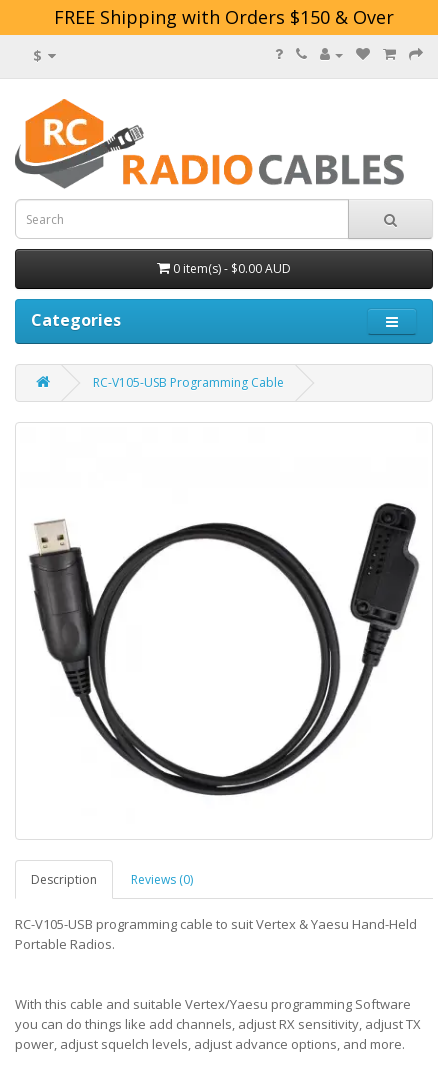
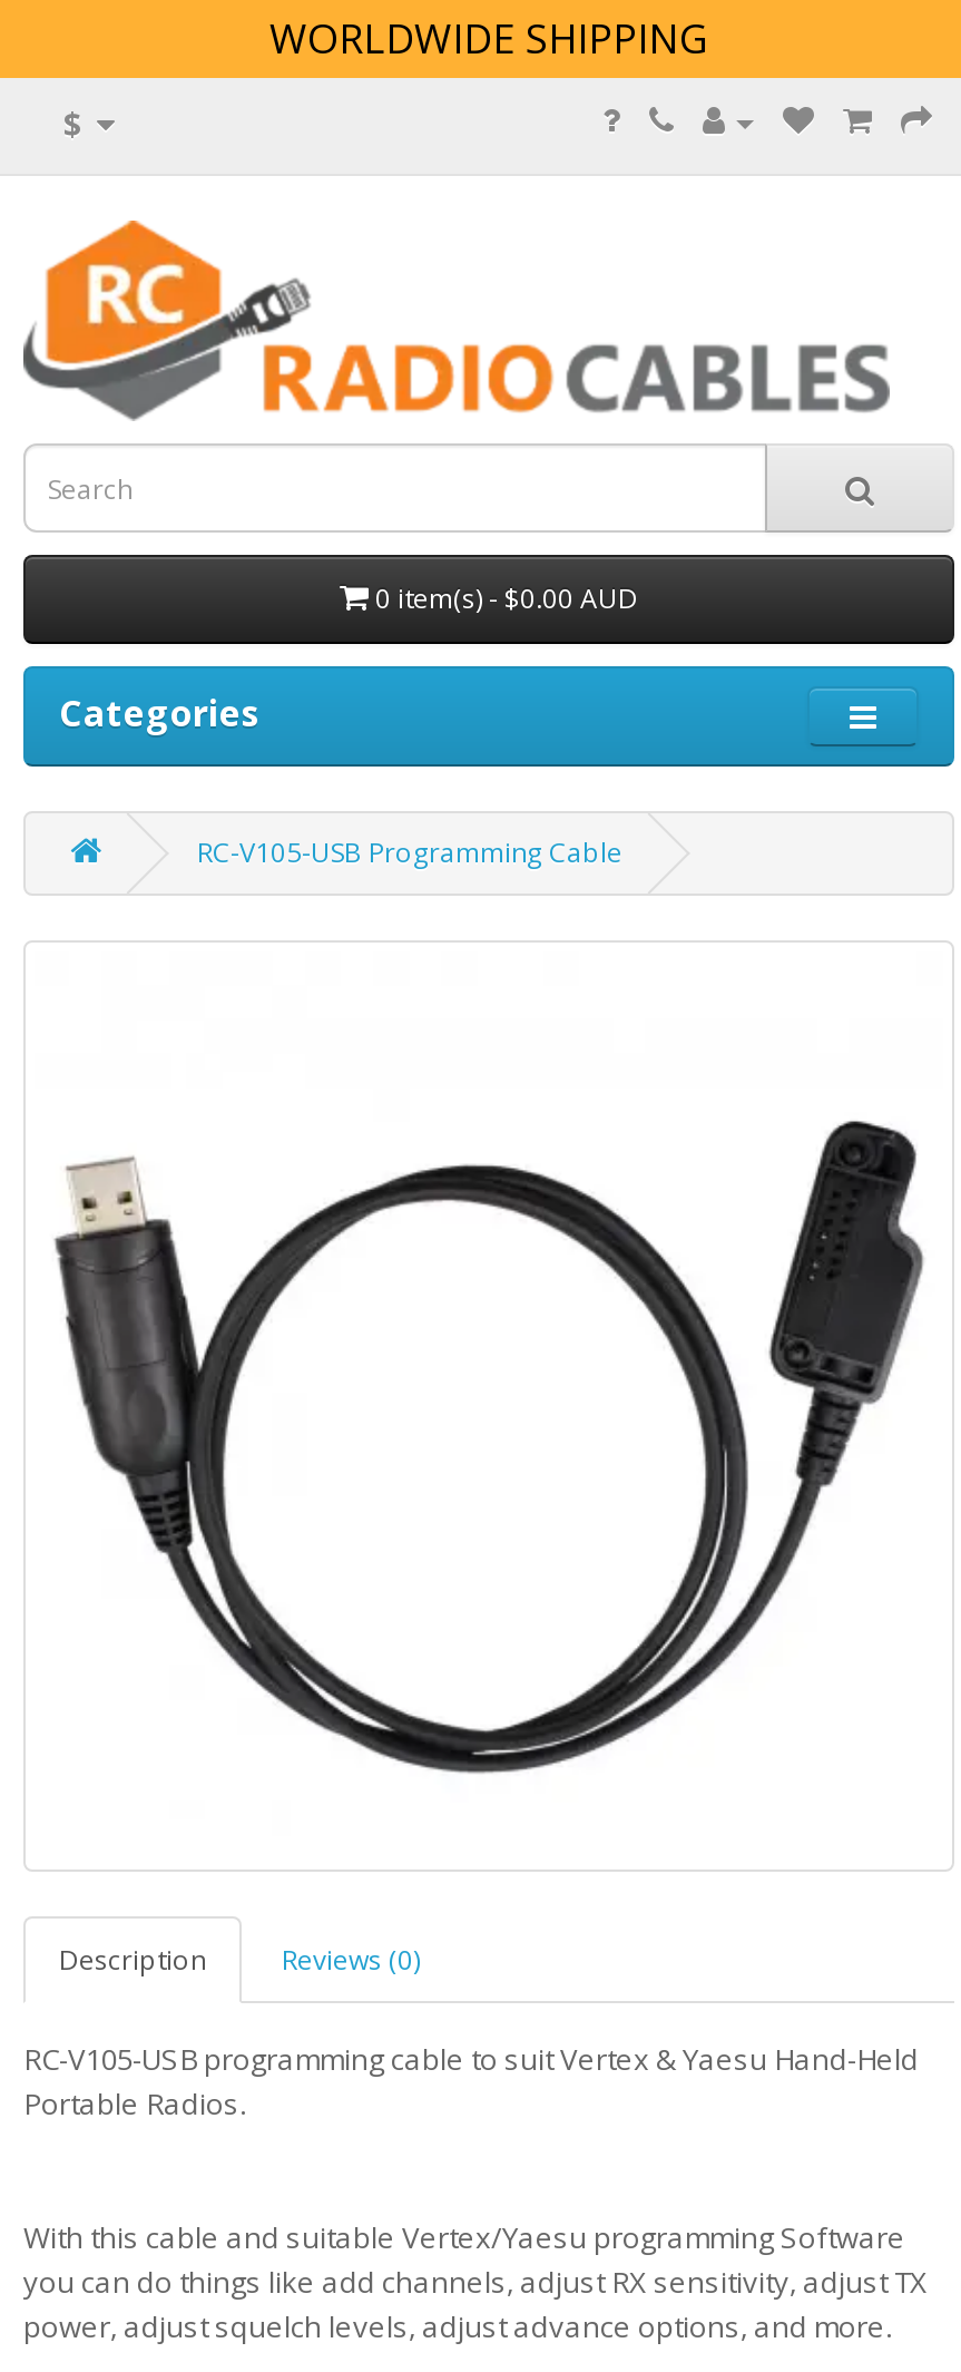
[54,5,394,29] FREE Shipping with Orders $150 & Over -> [269,11,708,65] WORLDWIDE SHIPPING

